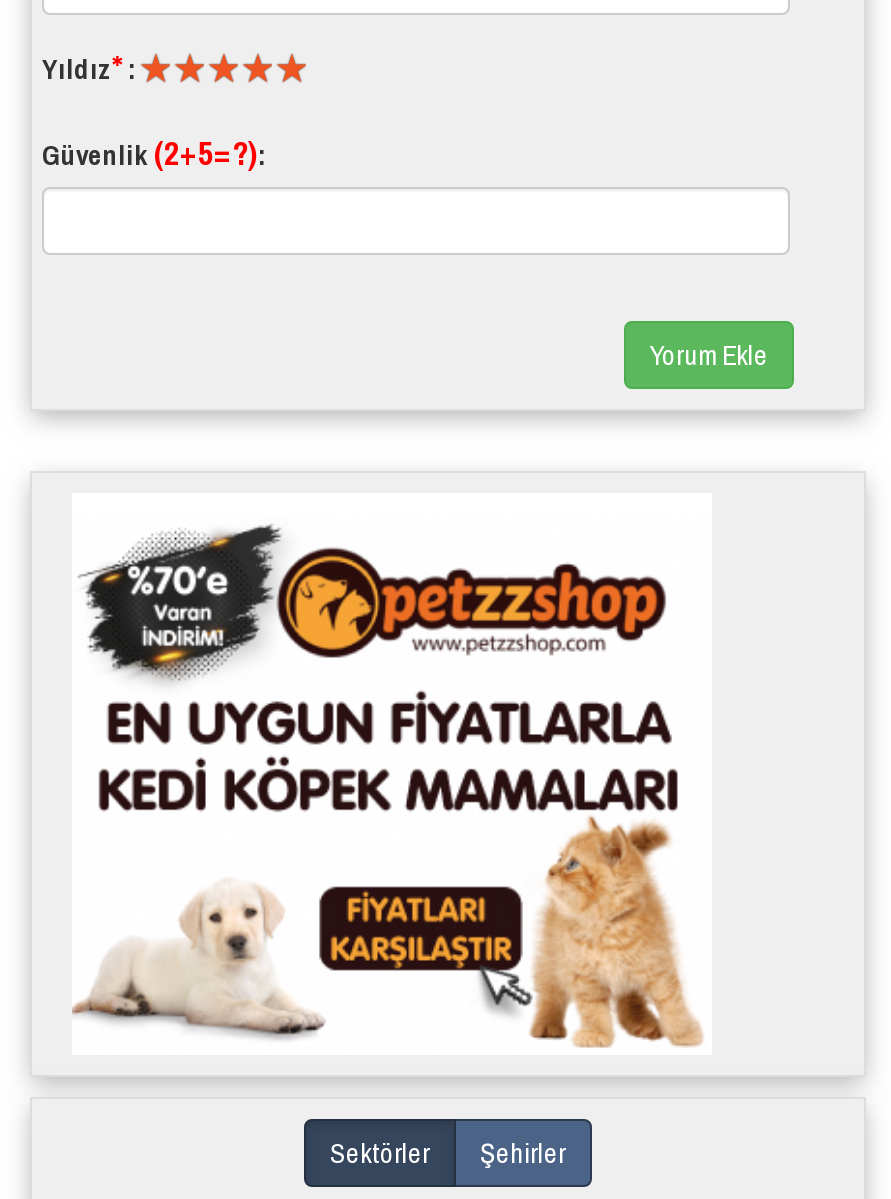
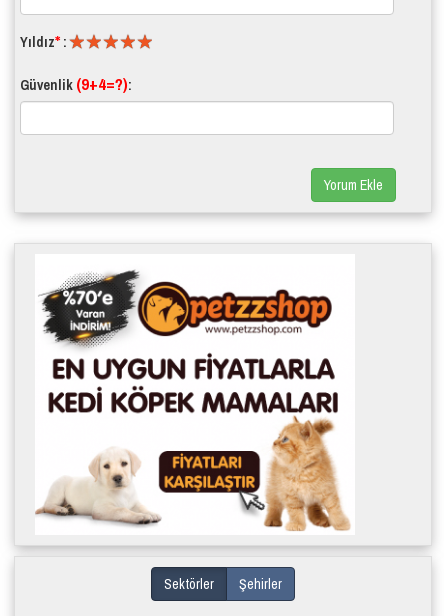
[42,131,266,175] Güvenlik (2+5=?): -> [20,73,132,95] Güvenlik (9+4=?):

